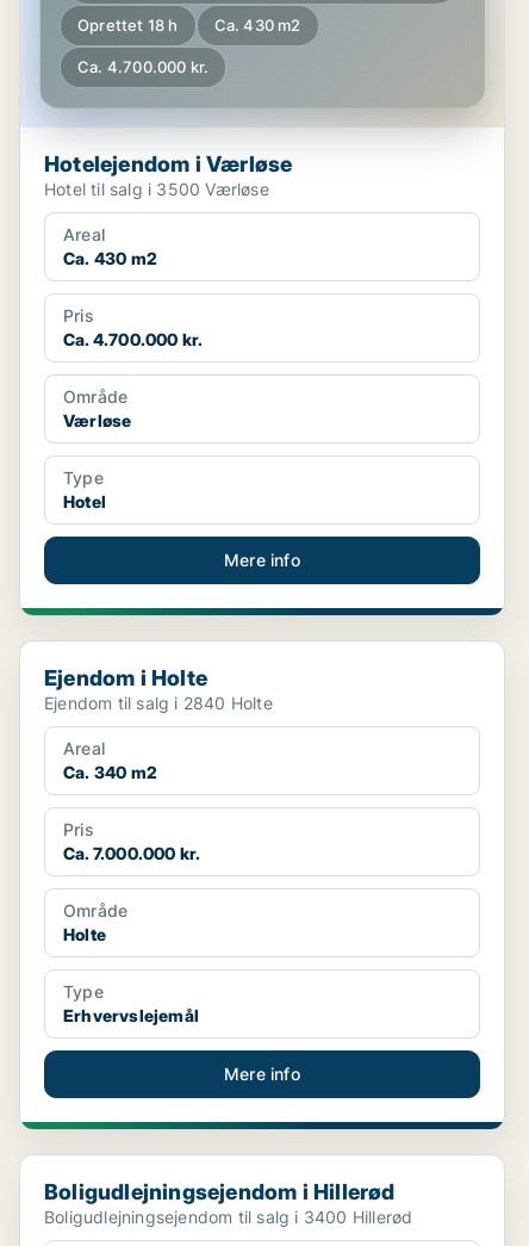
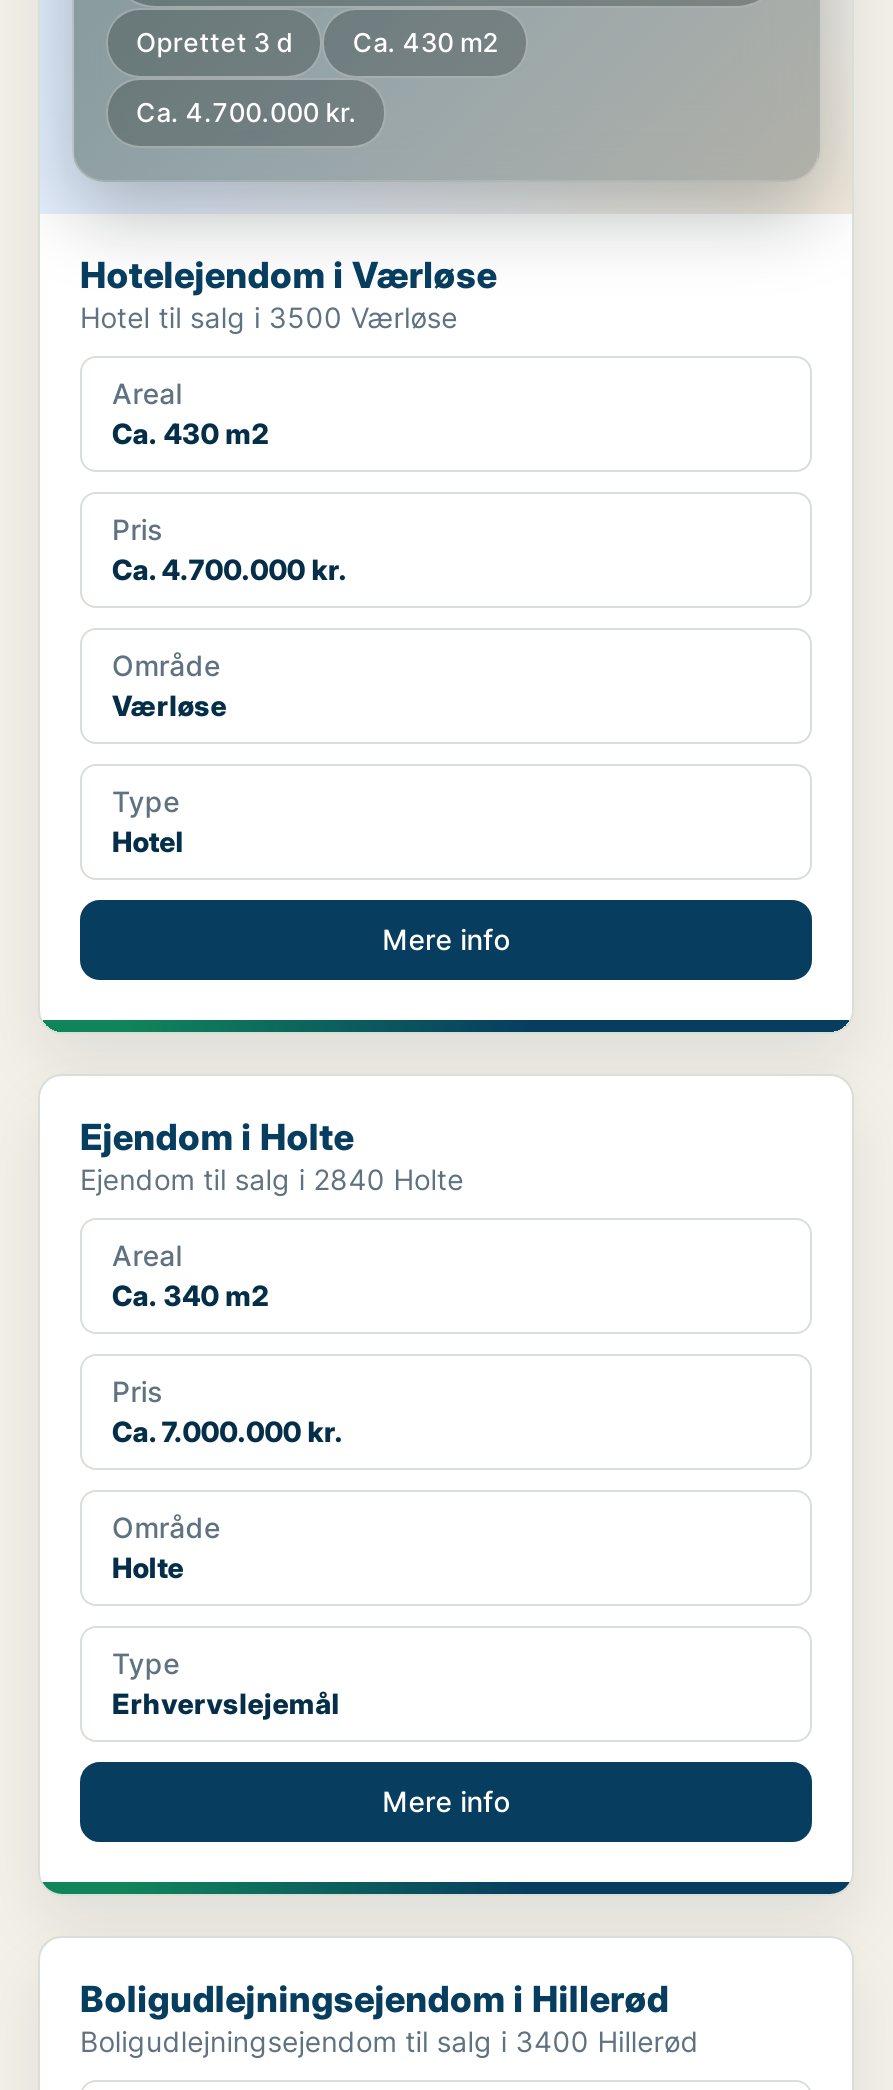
[77,16,301,35] Oprettet 18 h Ca. 430 m2 -> [136,26,499,58] Oprettet 3 d Ca. 430 m2

